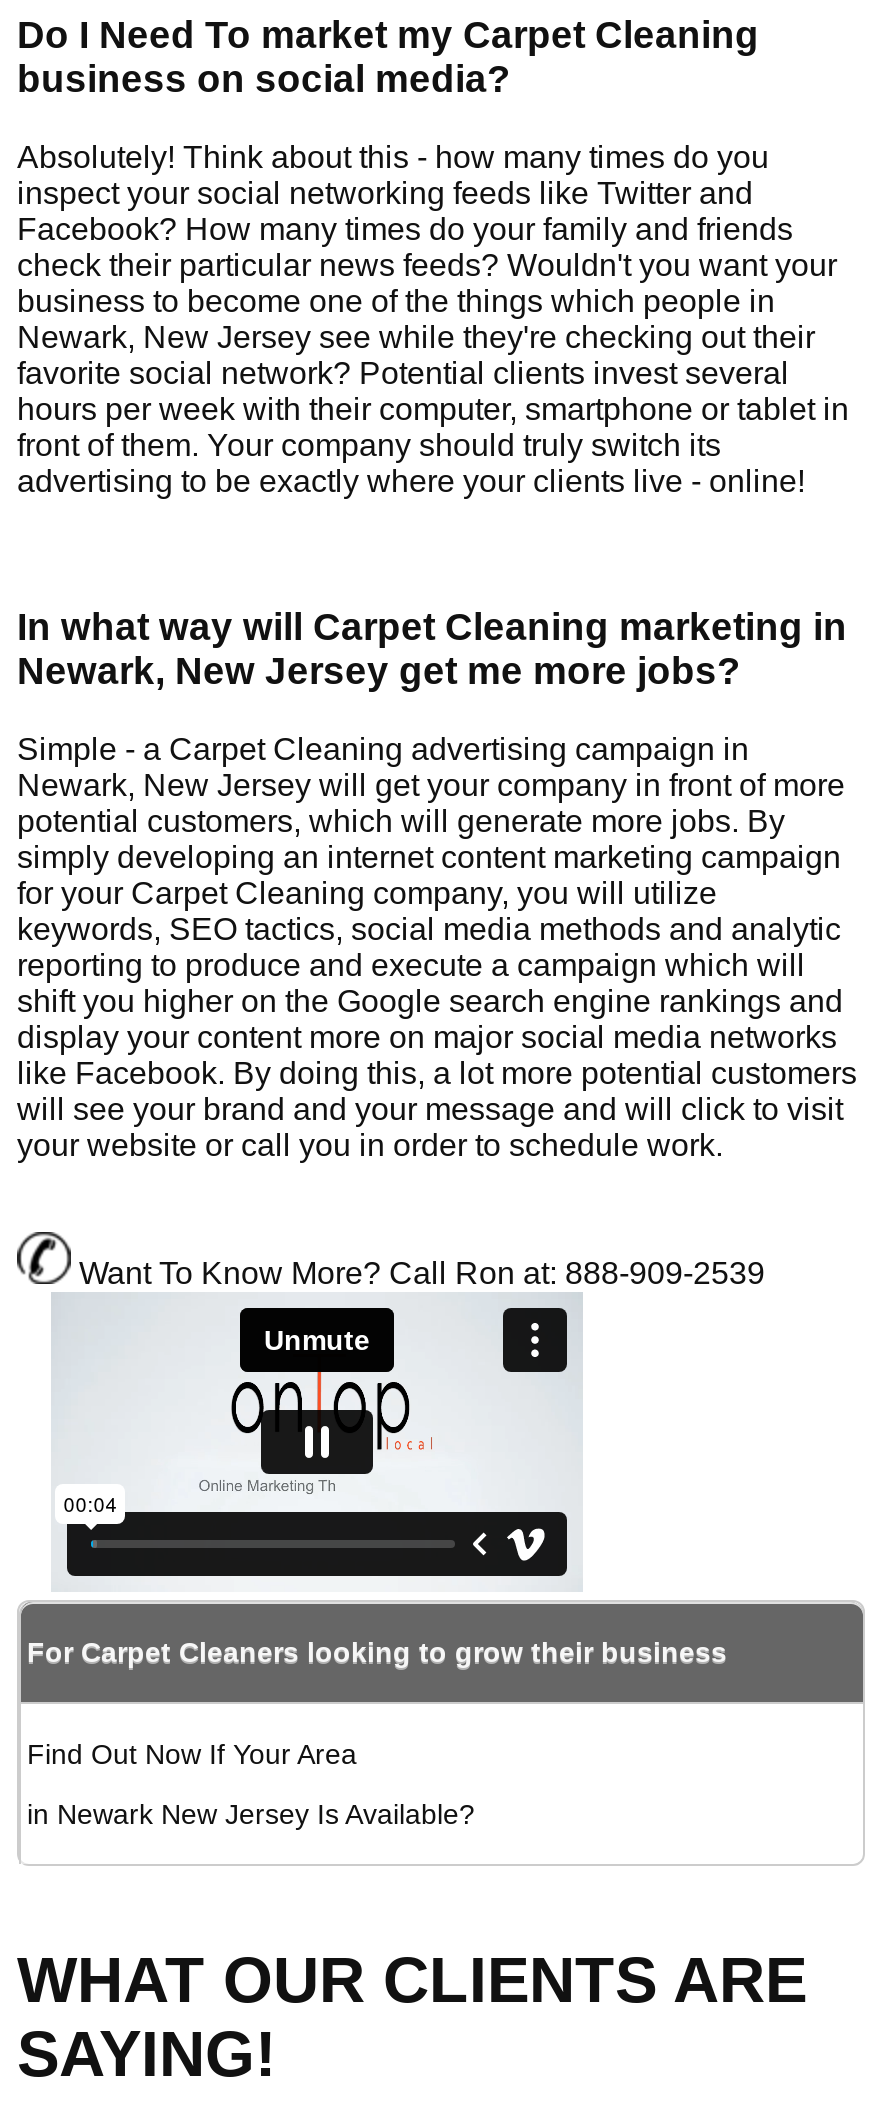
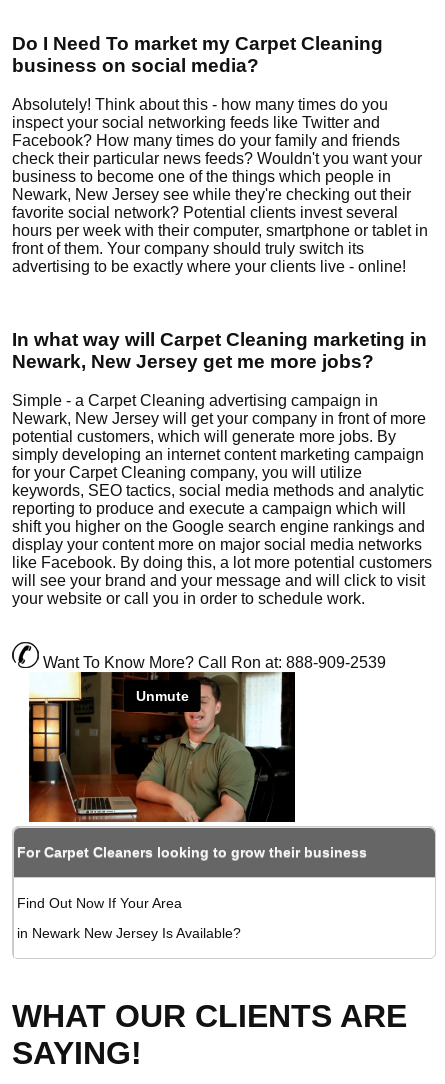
[51,1294,583,1592] [image] -> [28,673,296,823] [image]

